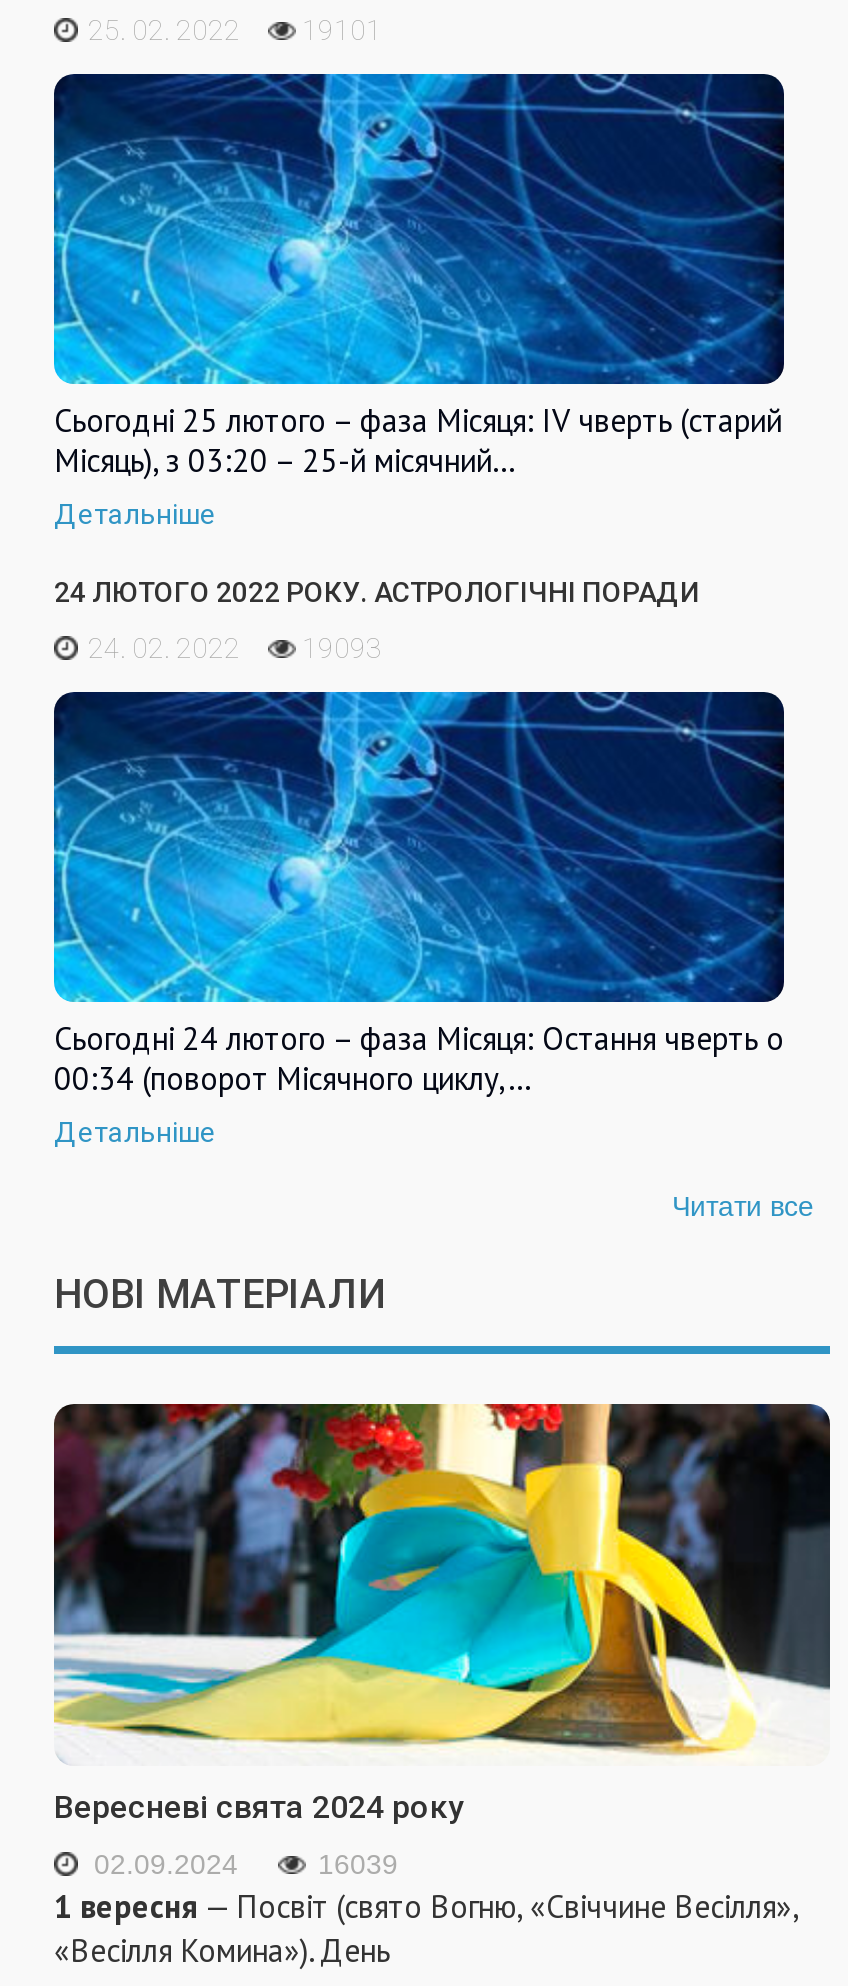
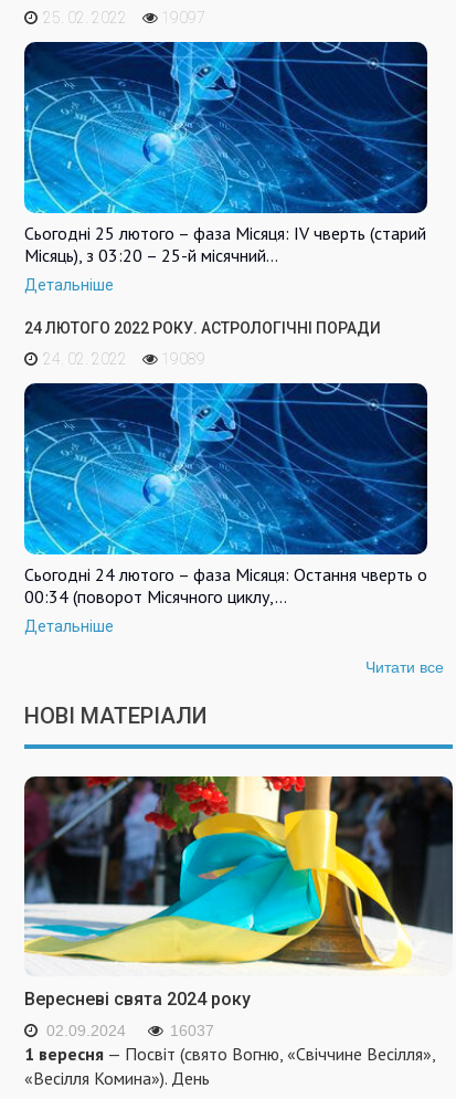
[88,15,382,47] 25. 02. 2022 19101 -> [43,9,205,27] 25. 02. 2022 19097
[88,633,382,665] 24. 02. 2022 19093 -> [43,351,205,368] 24. 02. 2022 19089
[318,1847,398,1879] 16039 -> [170,1021,214,1039] 16037

